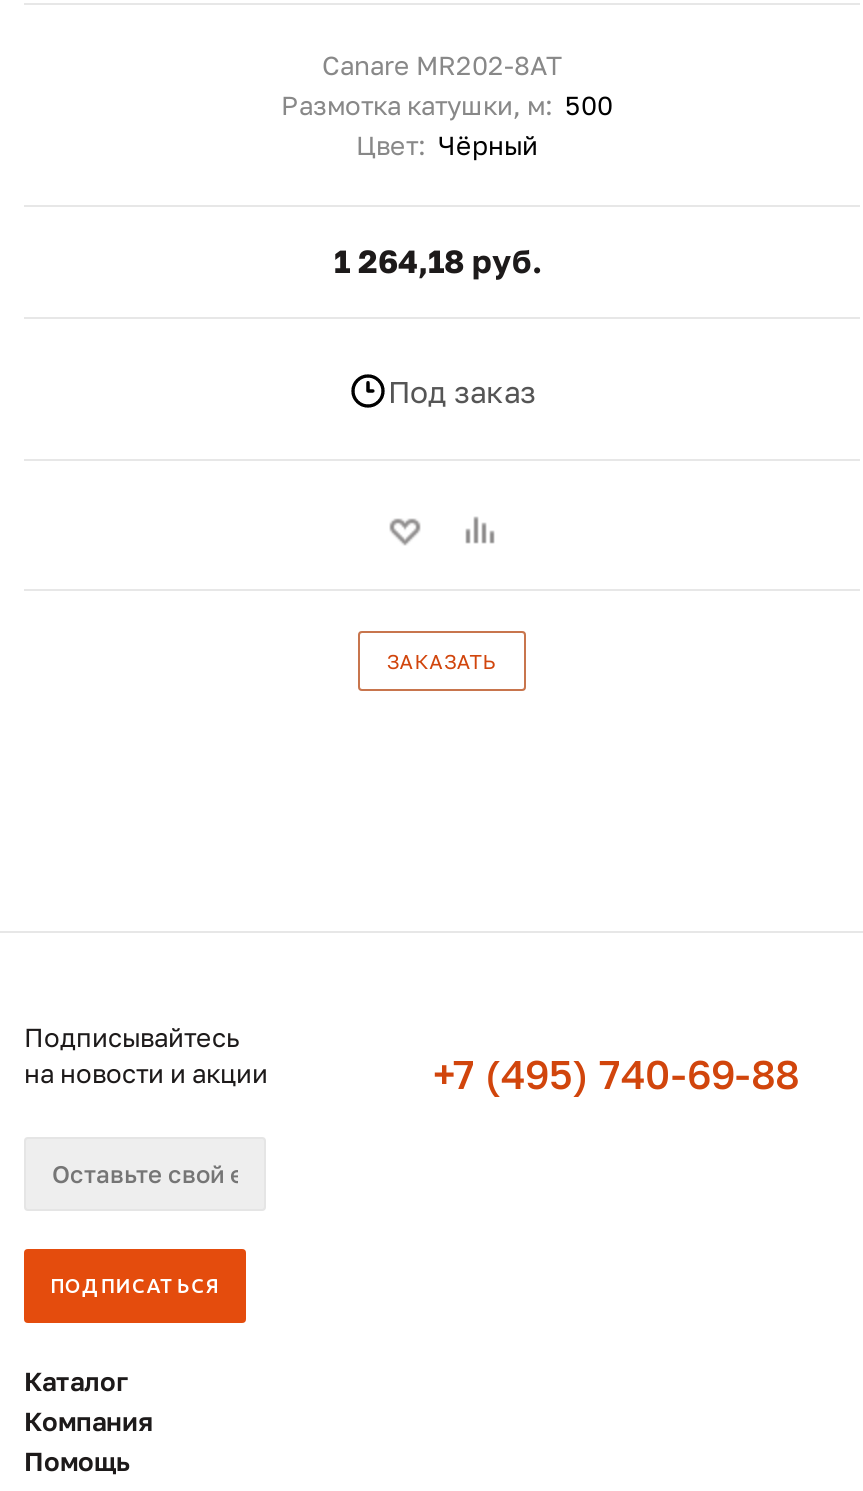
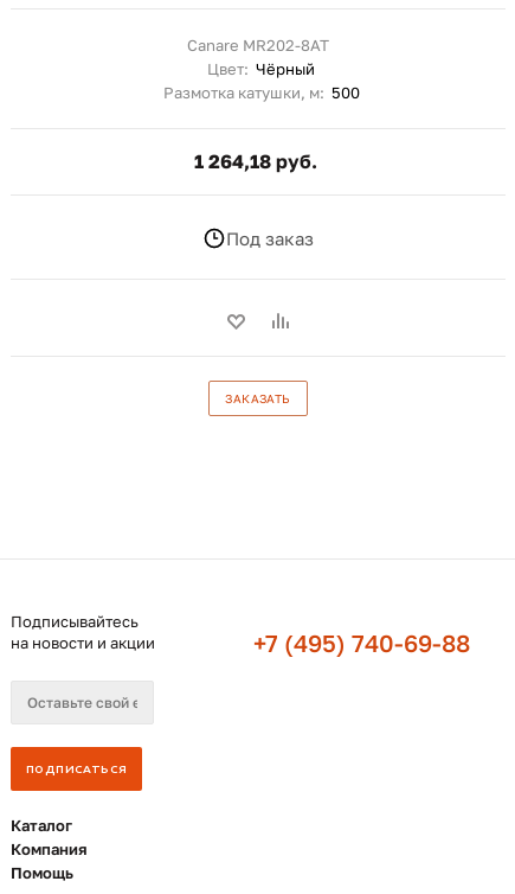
moved [281,89,613,121] -> [163,83,359,102]: Размотка катушки, м: 500
moved [356,129,538,161] -> [207,59,315,78]: Цвет: Чёрный

